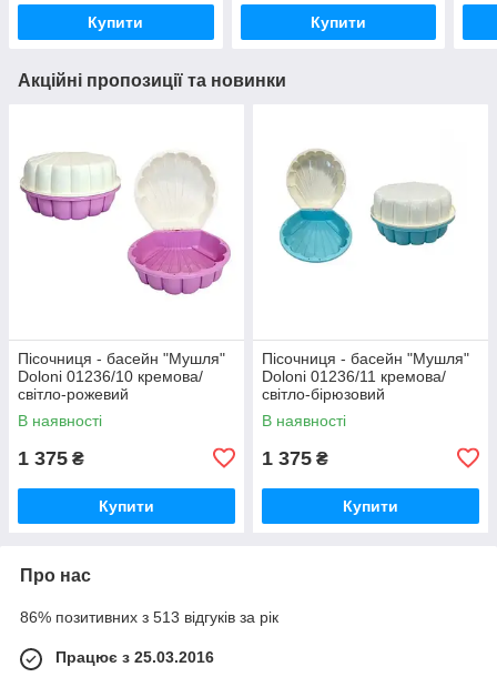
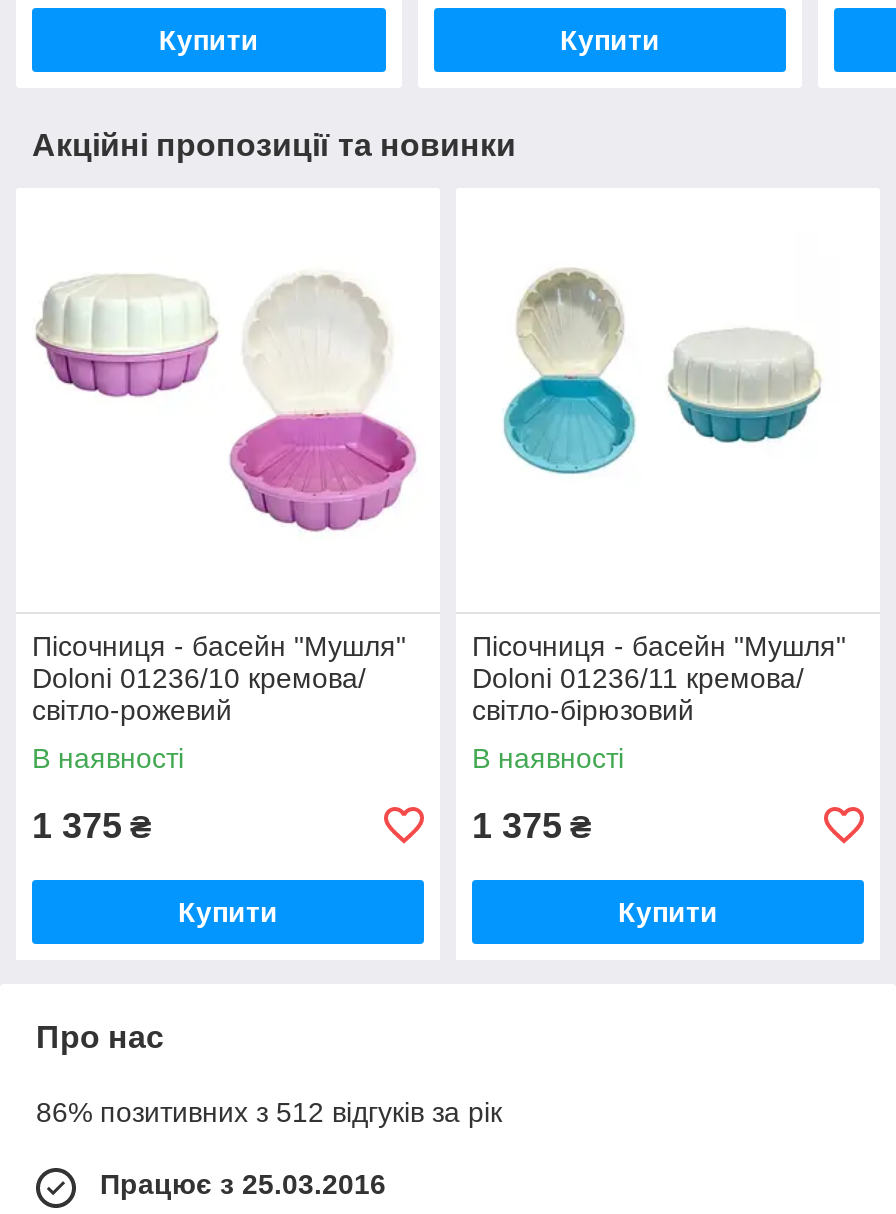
[20,608,278,626] 86% позитивних з 513 відгуків за рік -> [36,1096,502,1128] 86% позитивних з 512 відгуків за рік

